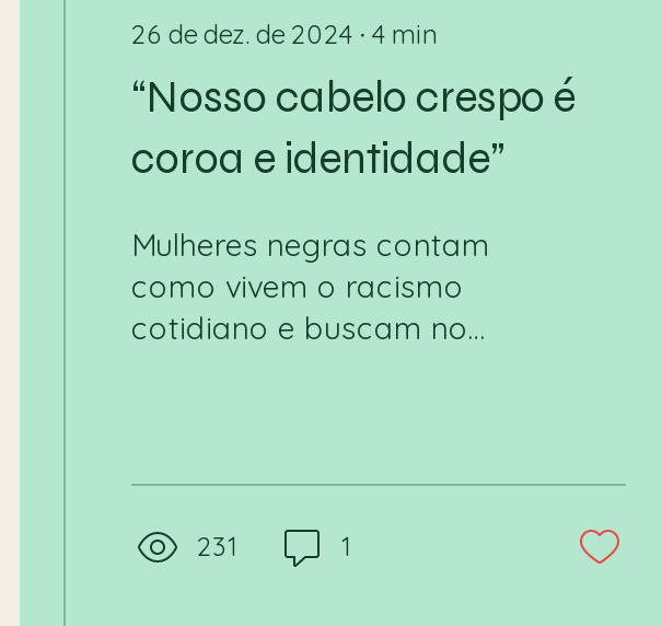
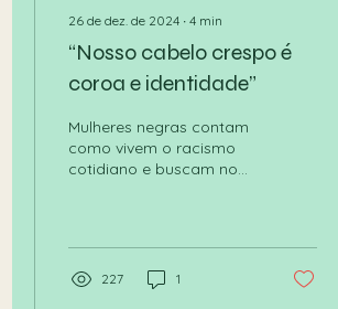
[197,530,236,563] 231 -> [101,270,123,287] 227

